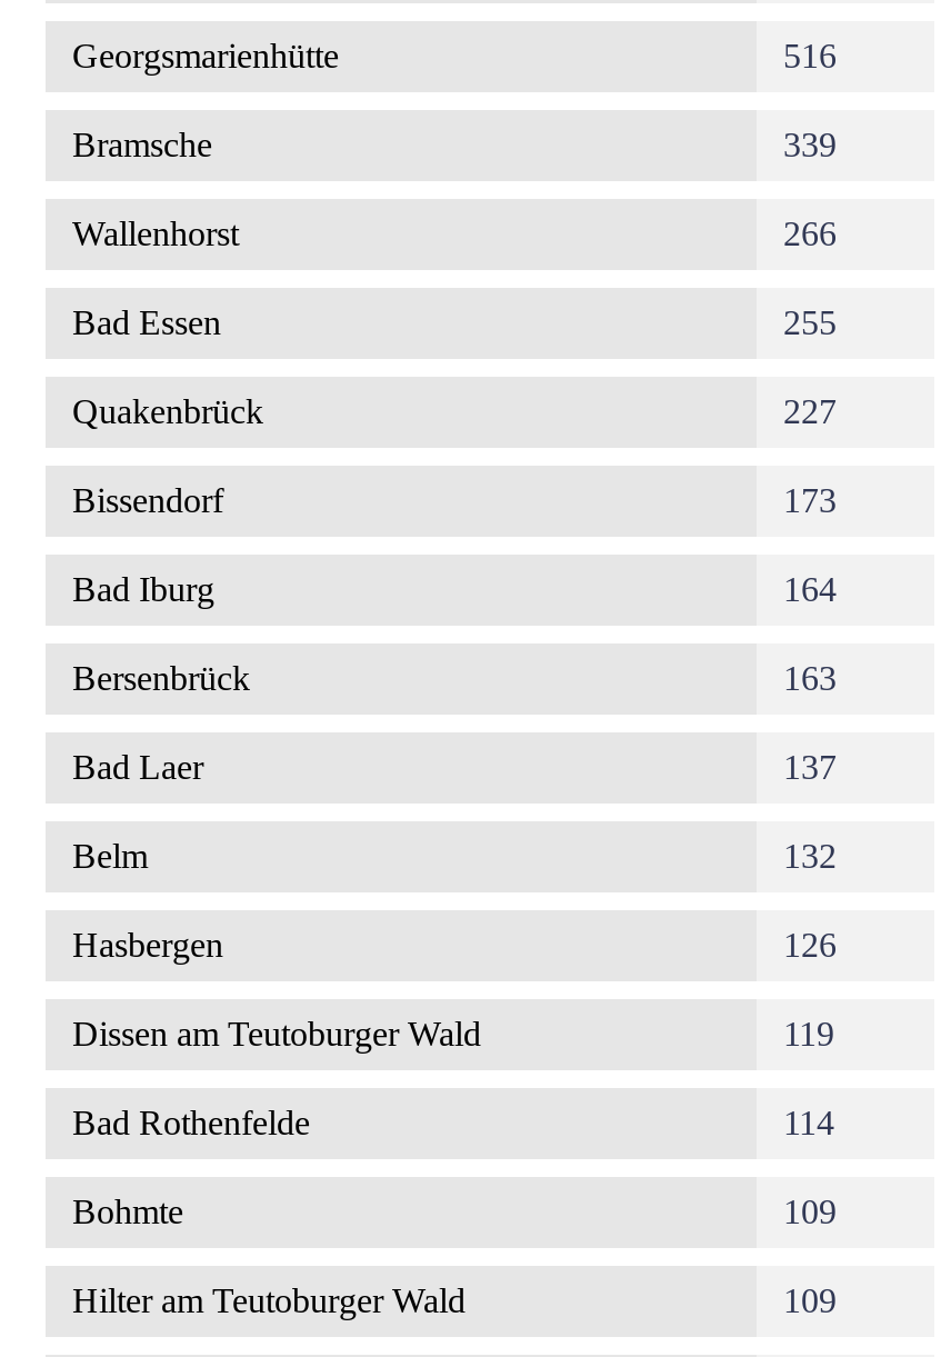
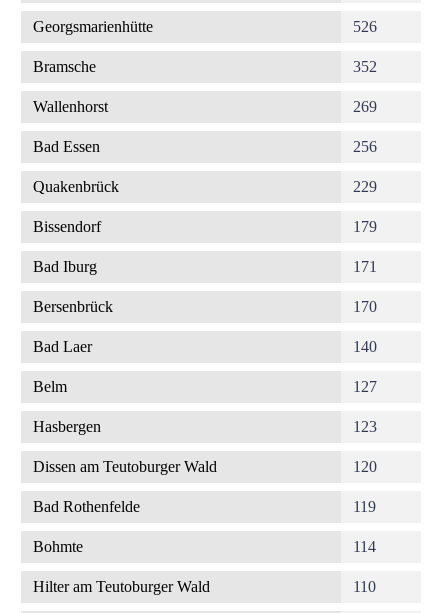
[783,37,837,75] 516 -> [353,18,377,35] 526
[783,126,837,164] 339 -> [353,58,377,75] 352
[783,215,837,253] 266 -> [353,98,377,115] 269
[783,304,837,342] 255 -> [353,138,377,155] 256
[783,393,837,431] 227 -> [353,178,377,195] 229
[783,482,837,520] 173 -> [353,218,377,235] 179
[783,571,837,609] 164 -> [353,258,377,275] 171
[783,660,837,698] 163 -> [353,298,377,315] 170
[783,749,837,786] 137 -> [353,338,377,355] 140
[783,838,837,875] 132 -> [353,378,377,395] 127
[783,926,837,964] 126 -> [353,418,377,435] 123
[783,1015,834,1053] 119 -> [353,458,377,475] 120
[783,1104,834,1142] 114 -> [353,498,376,515] 119
[783,1193,837,1231] 109 -> [353,538,376,555] 114
[783,1282,837,1320] 109 -> [353,578,376,595] 110

